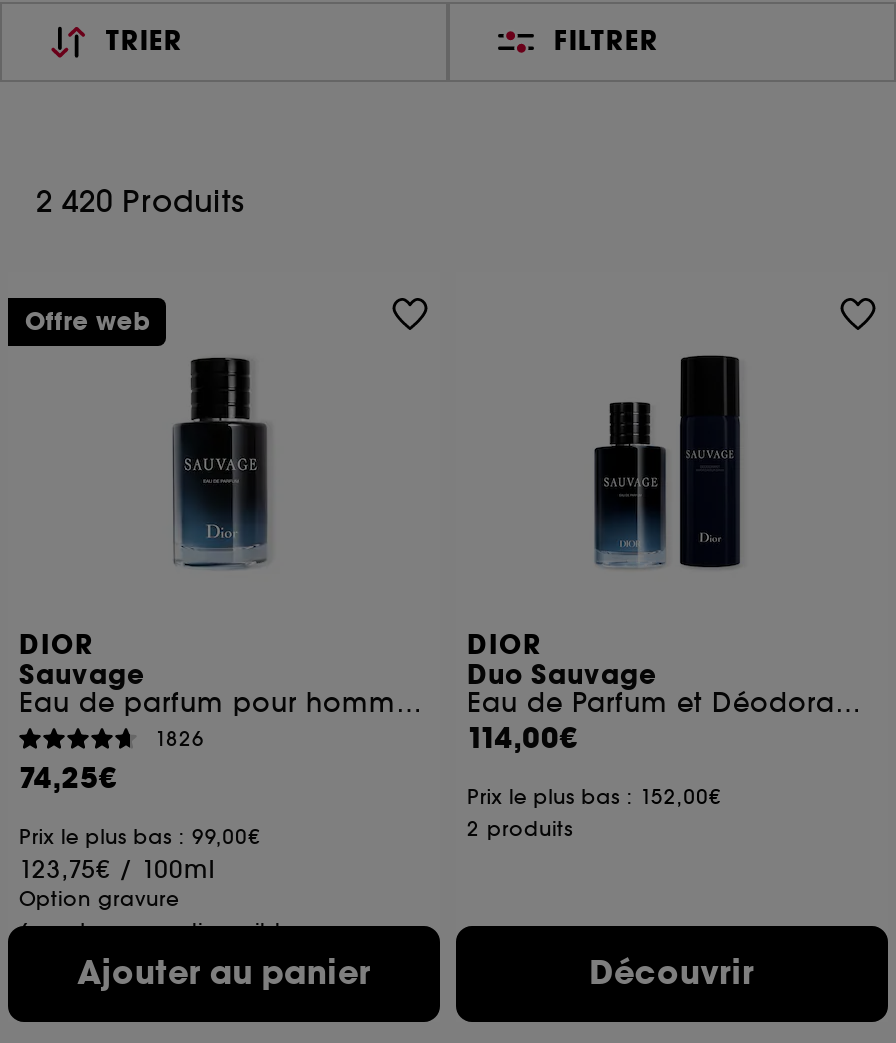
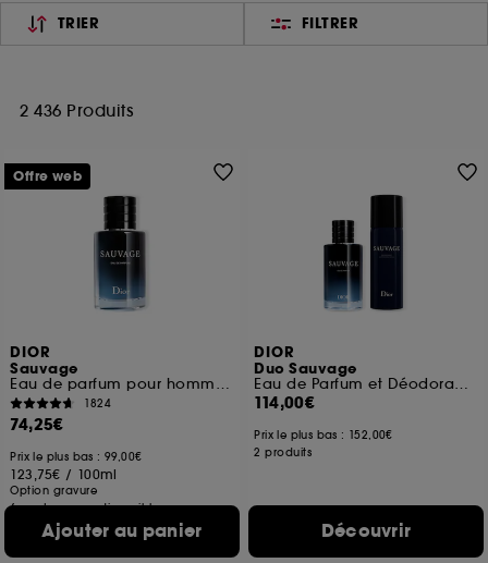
[36,182,244,220] 2 420 Produits -> [20,100,133,121] 2 436 Produits
[155,725,205,751] 1826 -> [84,396,112,410] 1824

